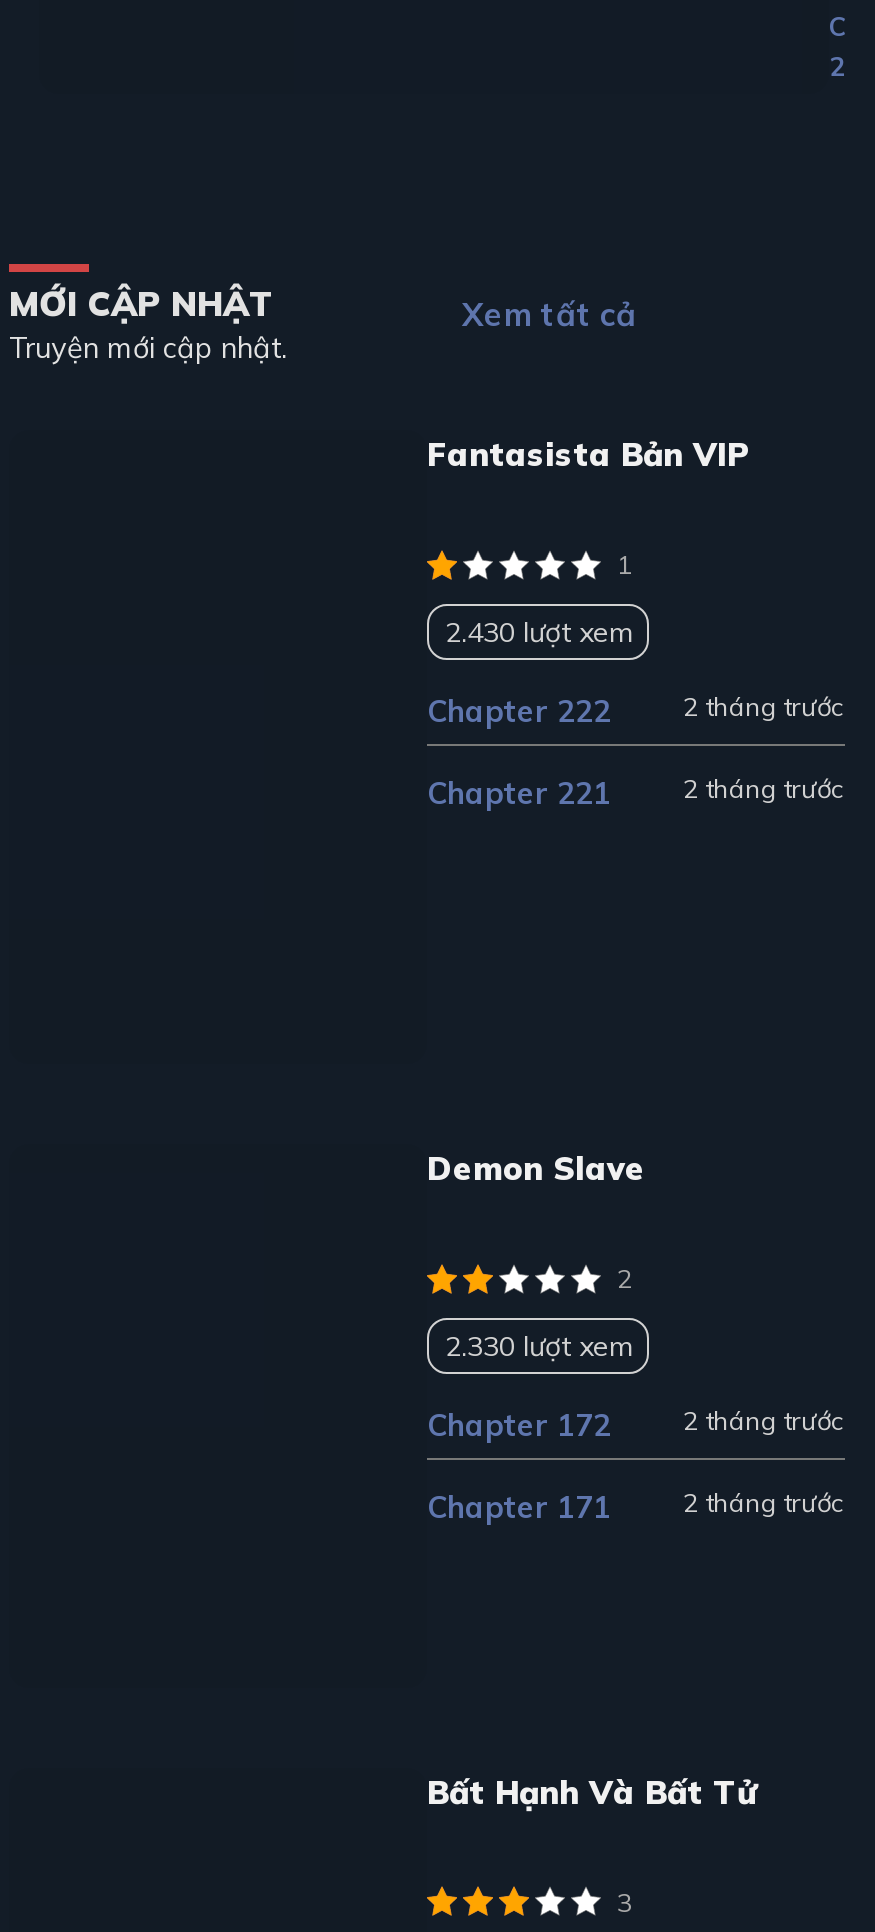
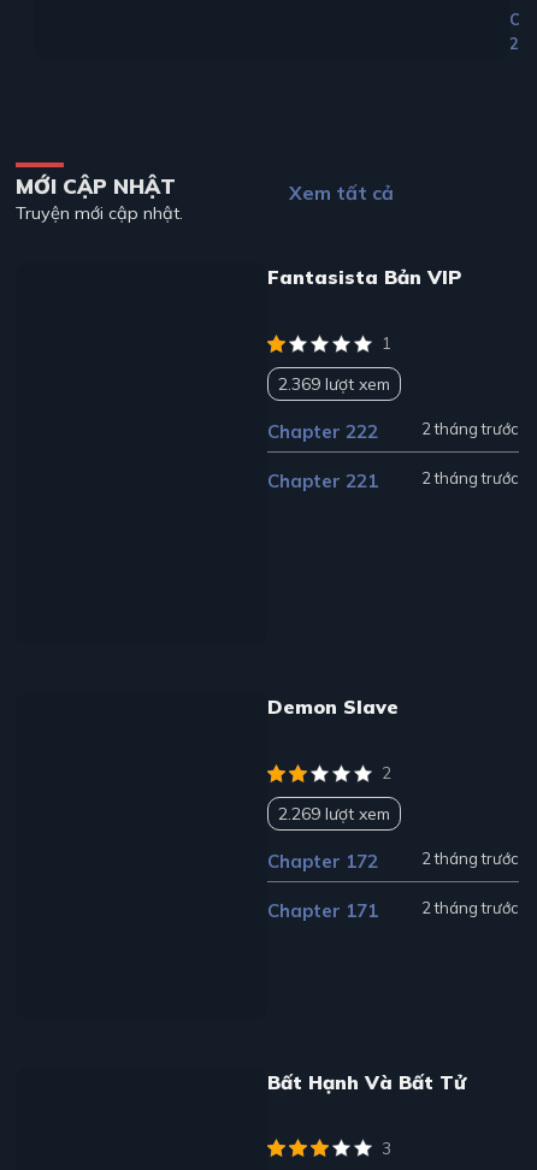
[445,614,631,650] 2.430 lượt xem -> [278,373,390,395] 2.369 lượt xem
[445,1328,631,1364] 2.330 lượt xem -> [278,803,390,825] 2.269 lượt xem

